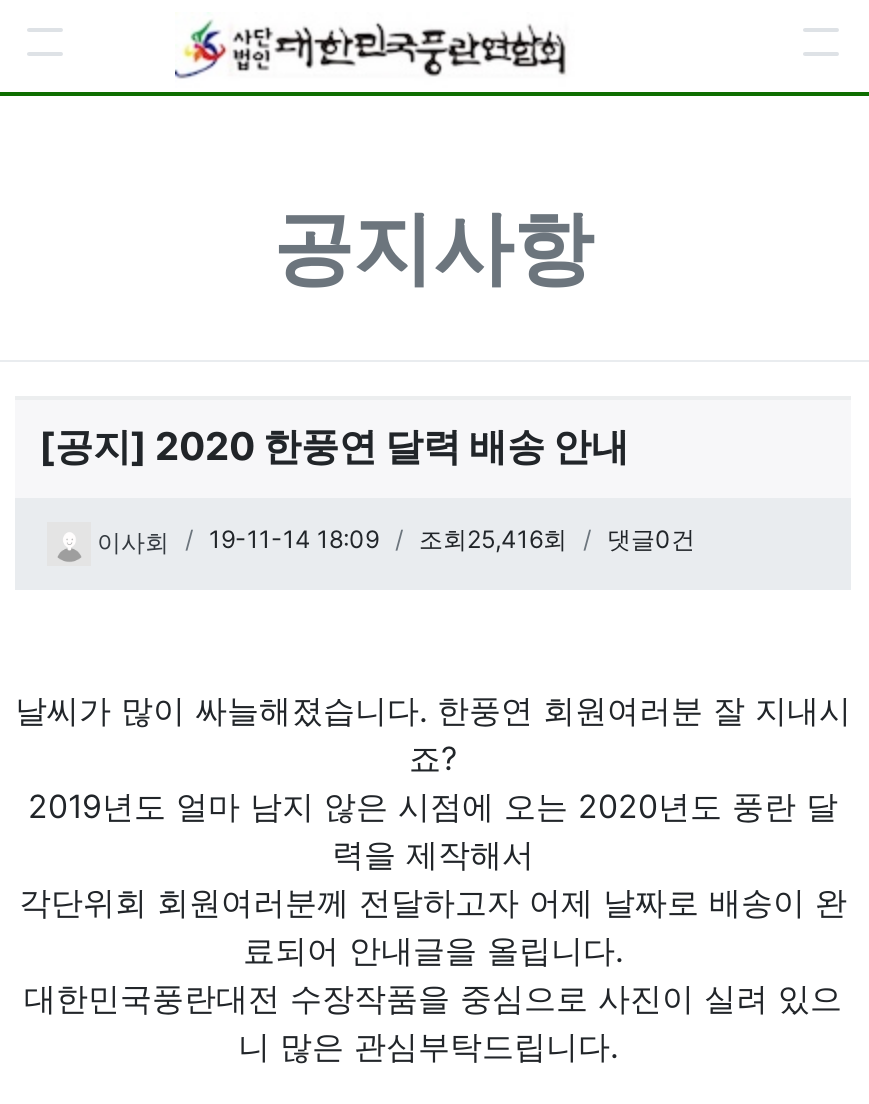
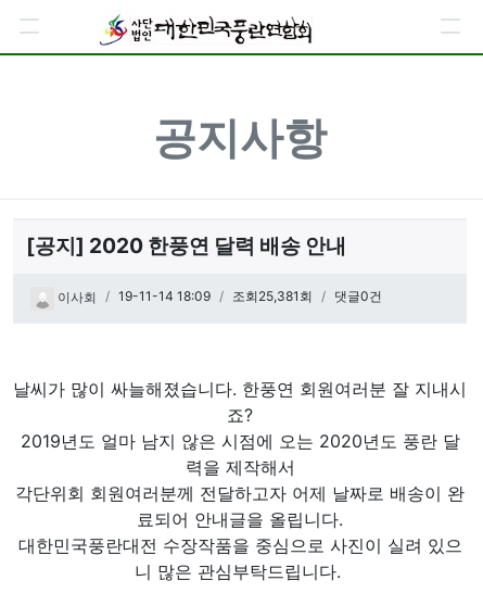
[419,524,567,554] 조회25,416회 -> [232,288,313,304] 조회25,381회

